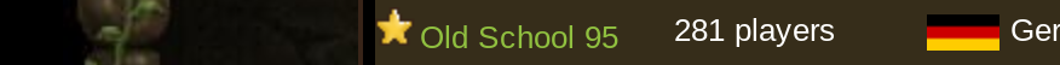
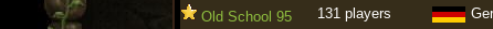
[420,12,836,55] Old School 95 281 players -> [201,5,391,25] Old School 95 131 players

